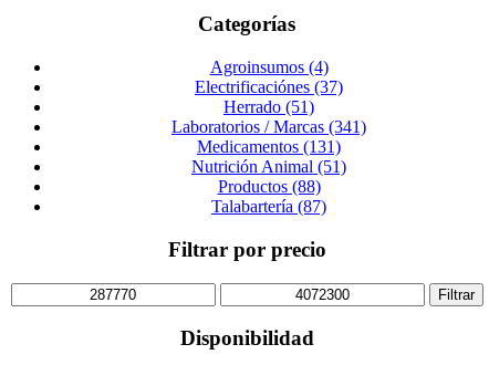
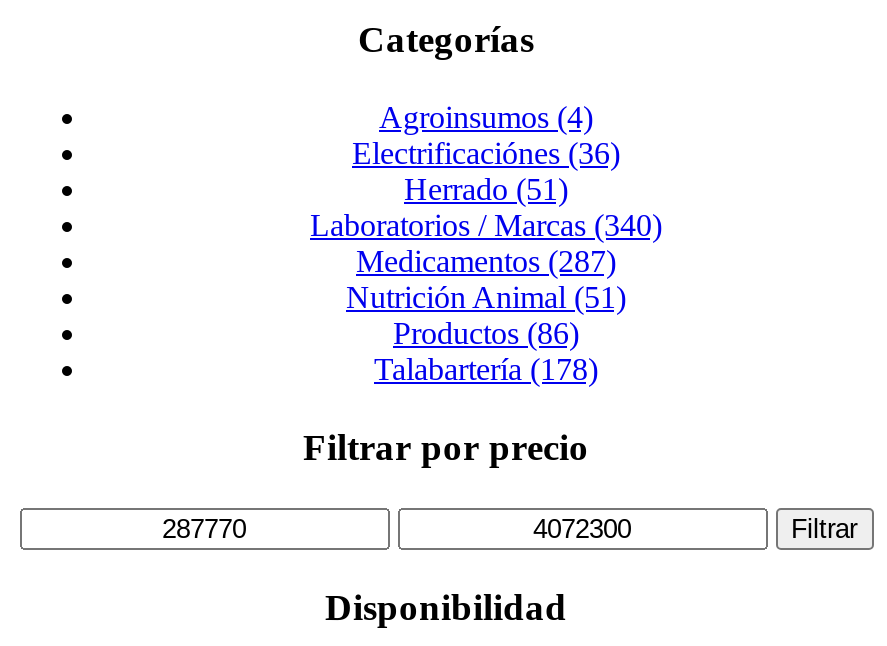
[195,78,343,96] Electrificaciónes (37) -> [352,136,620,170] Electrificaciónes (36)
[171,117,366,136] Laboratorios / Marcas (341) -> [310,208,662,242] Laboratorios / Marcas (340)
[197,137,341,156] Medicamentos (131) -> [356,244,616,278] Medicamentos (287)
[217,177,320,196] Productos (88) -> [393,316,579,350] Productos (86)
[211,197,326,216] Talabartería (87) -> [374,352,598,386] Talabartería (178)

